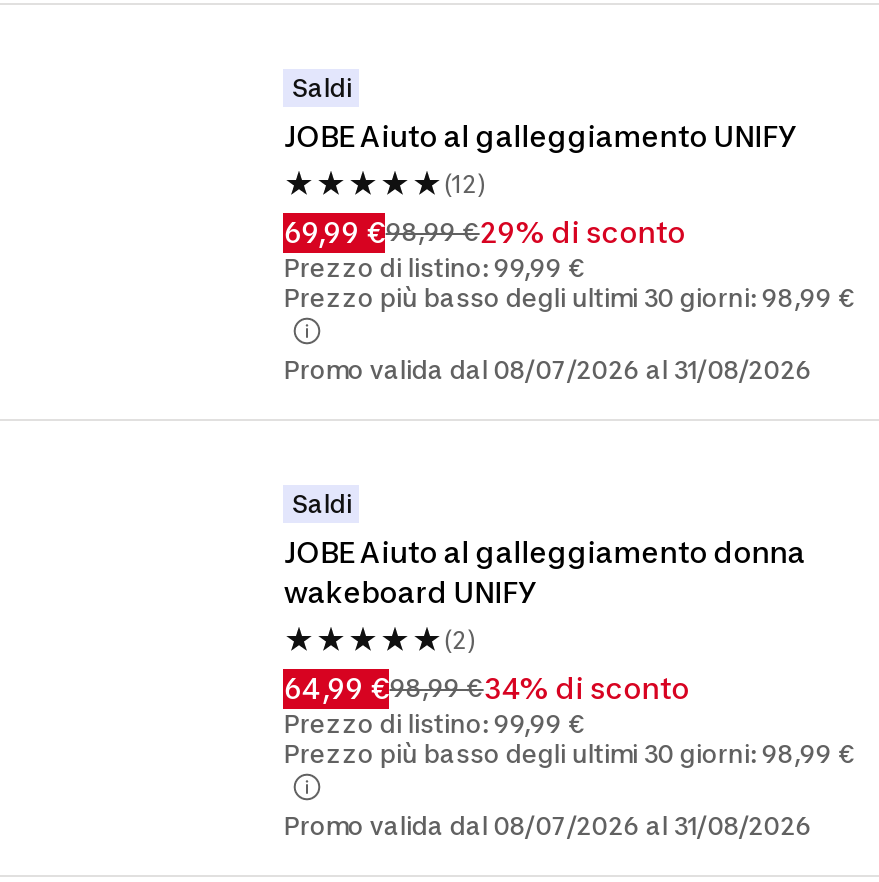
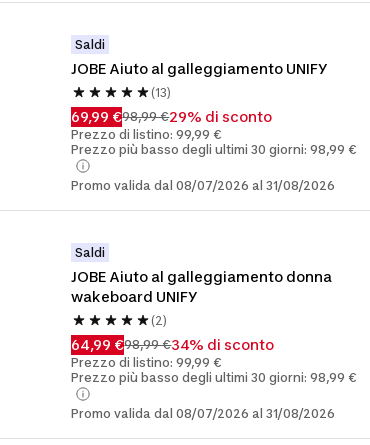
[444,169,486,199] (12) -> [151,85,171,100] (13)

